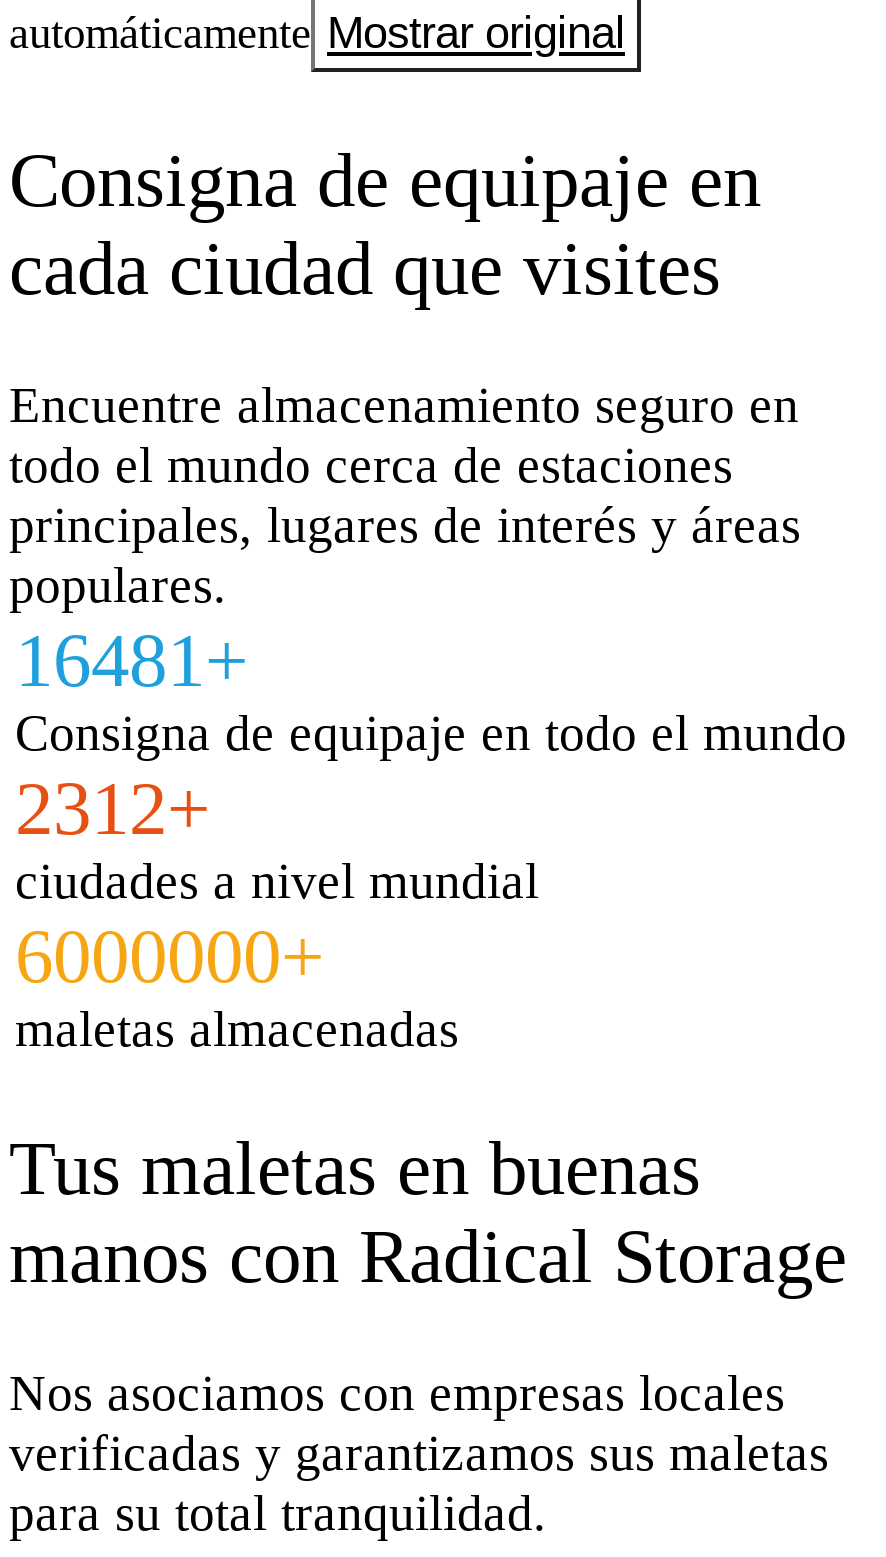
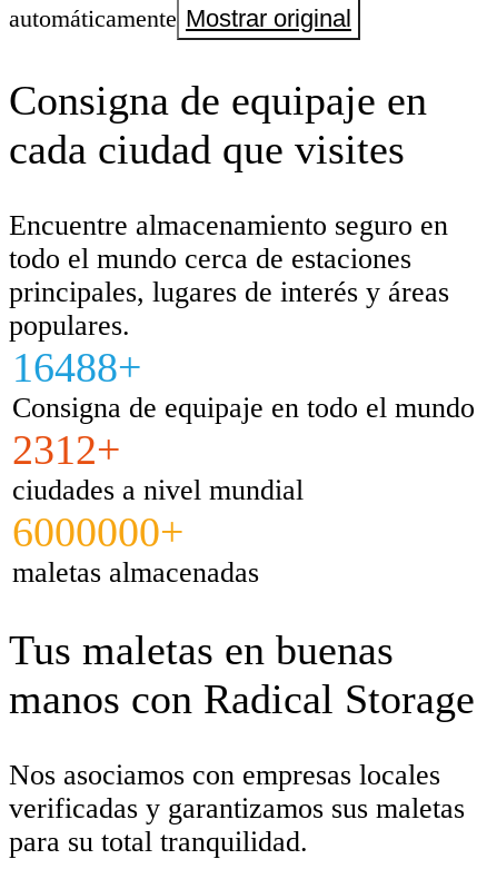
[15,618,247,702] 16481+ -> [12,344,141,390] 16488+

